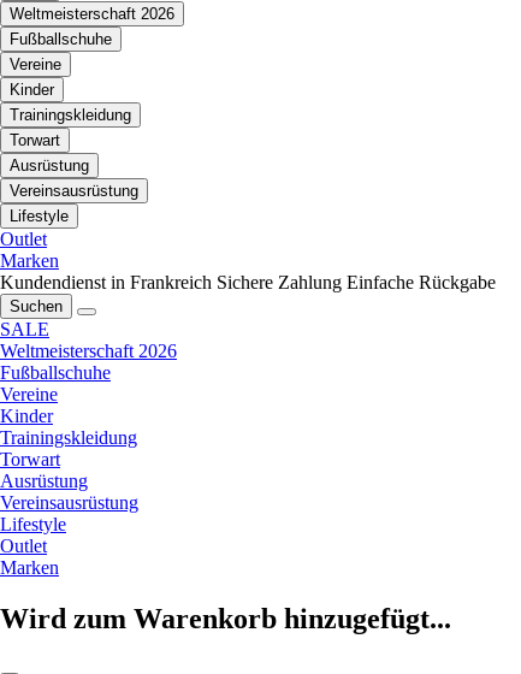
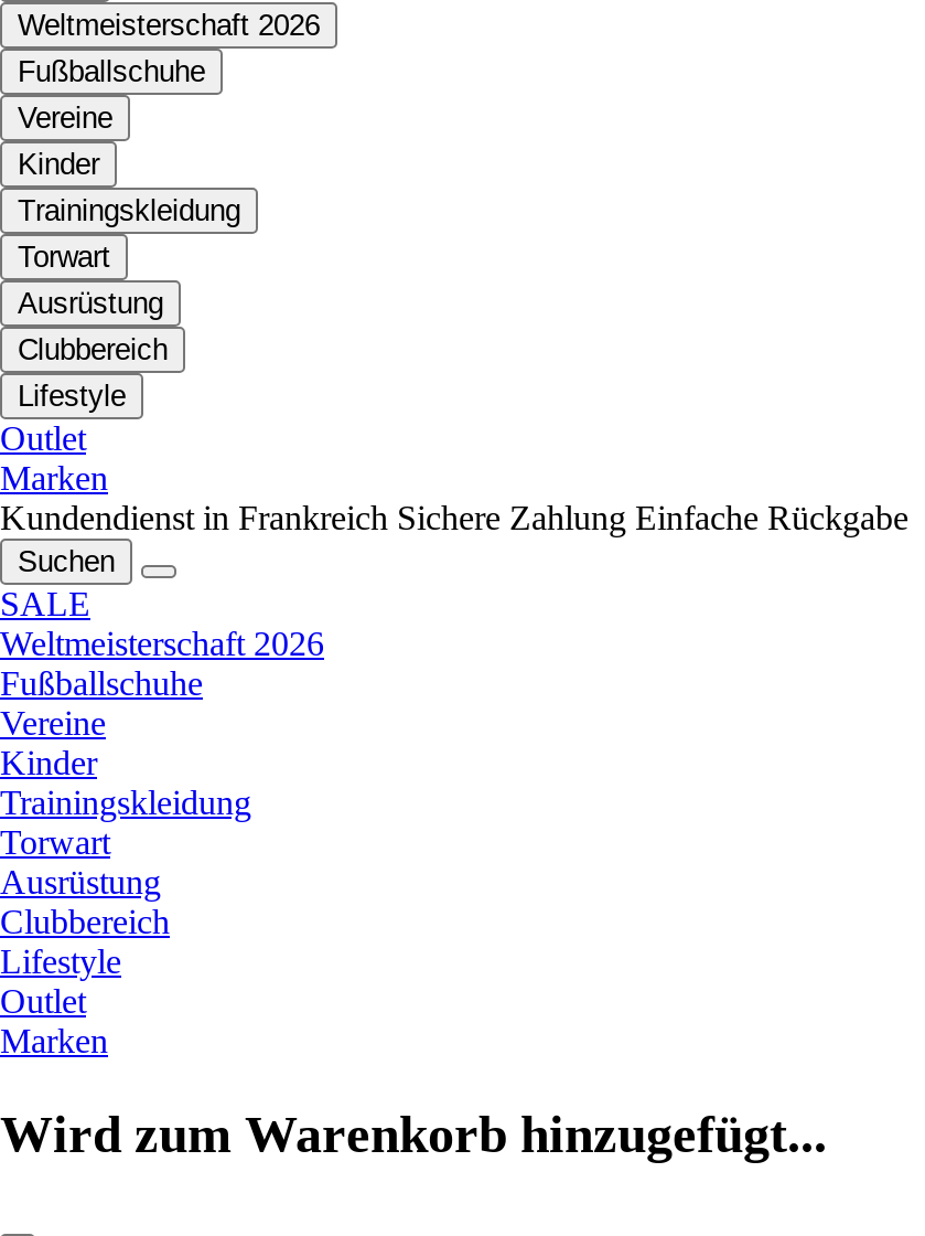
[10,182,138,200] Vereinsausrüstung -> [18,334,168,367] Clubbereich
[0,493,138,513] Vereinsausrüstung -> [0,904,170,941] Clubbereich

